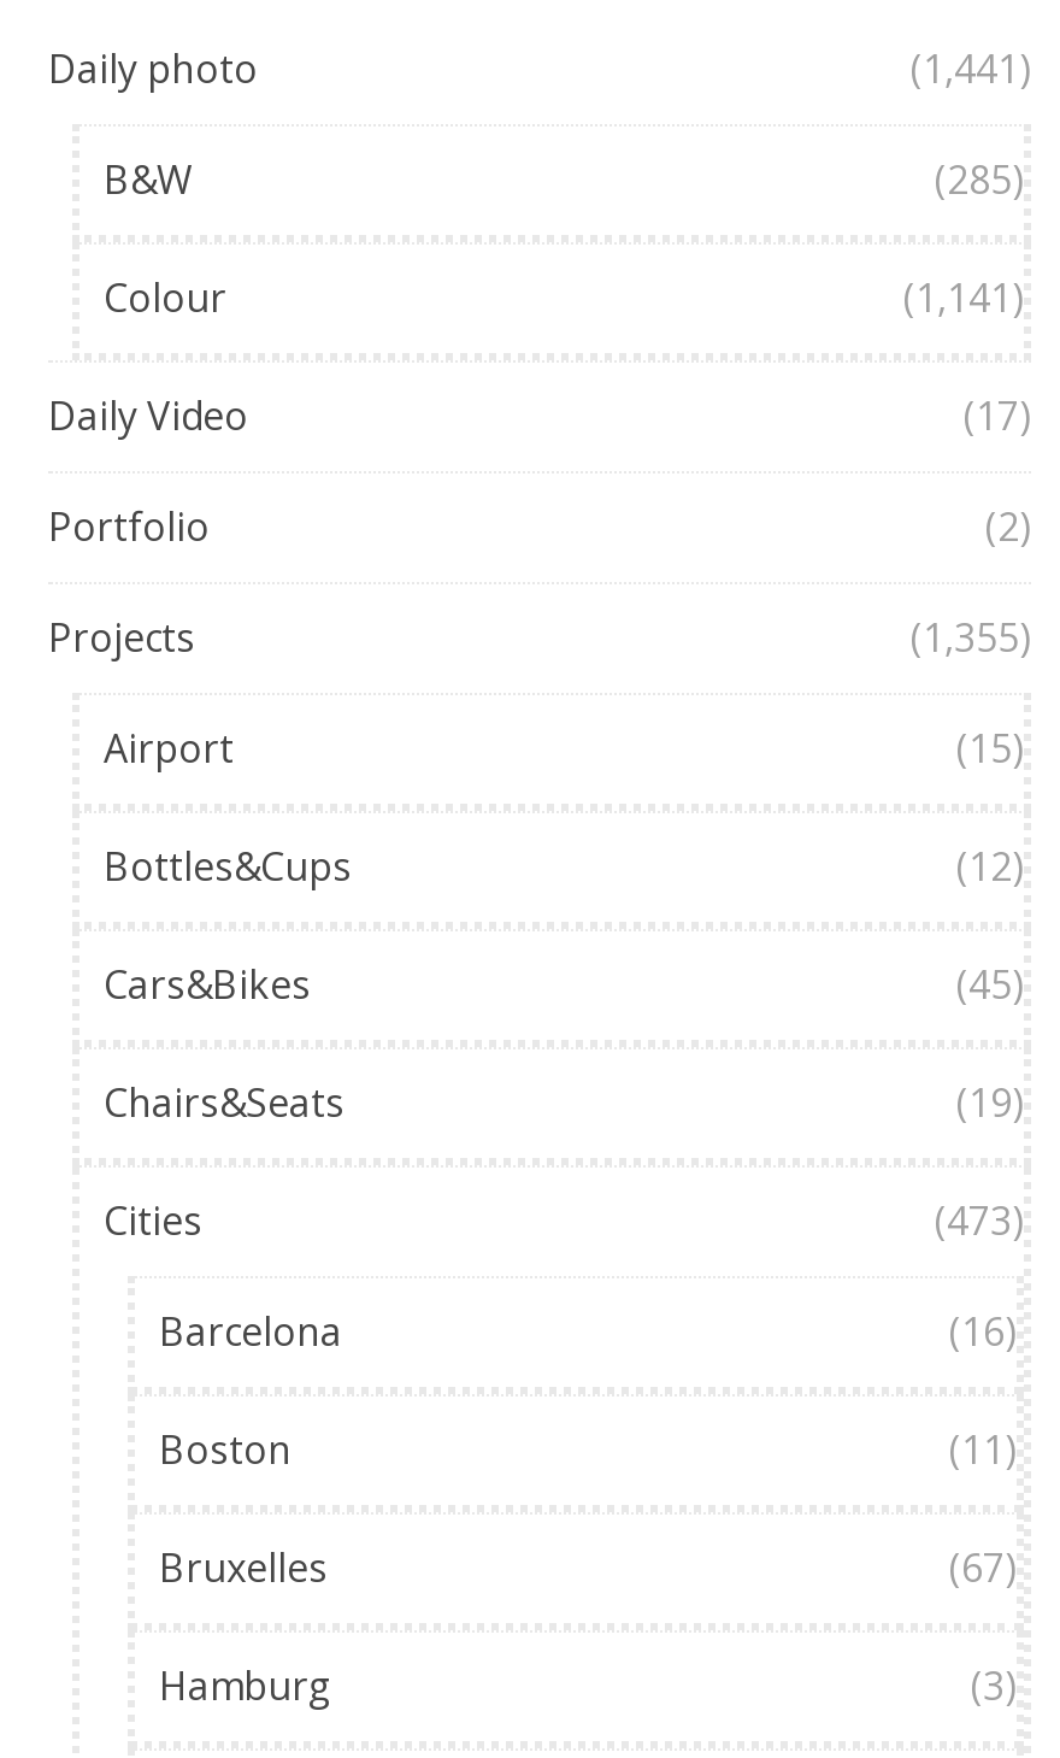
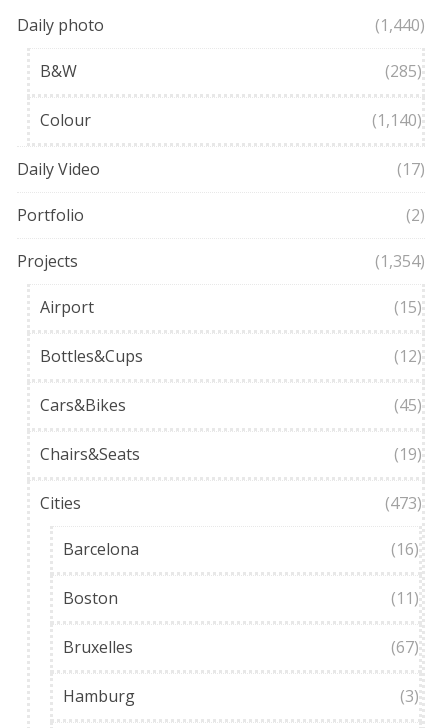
[911,41,1031,94] (1,441) -> [375,14,425,36] (1,440)
[903,270,1024,323] (1,141) -> [372,109,422,131] (1,140)
[911,610,1031,663] (1,355) -> [375,250,425,272] (1,354)

